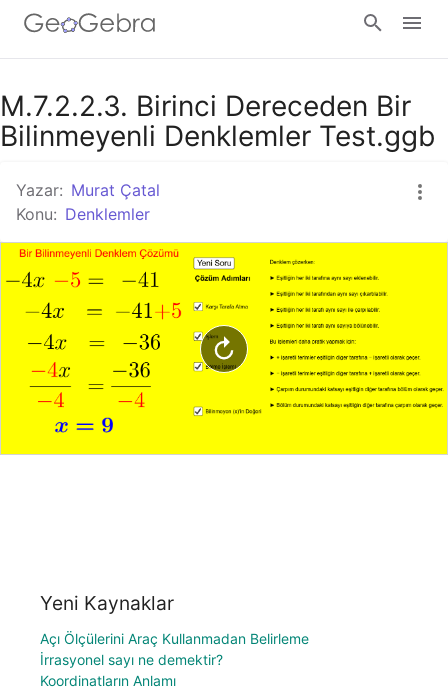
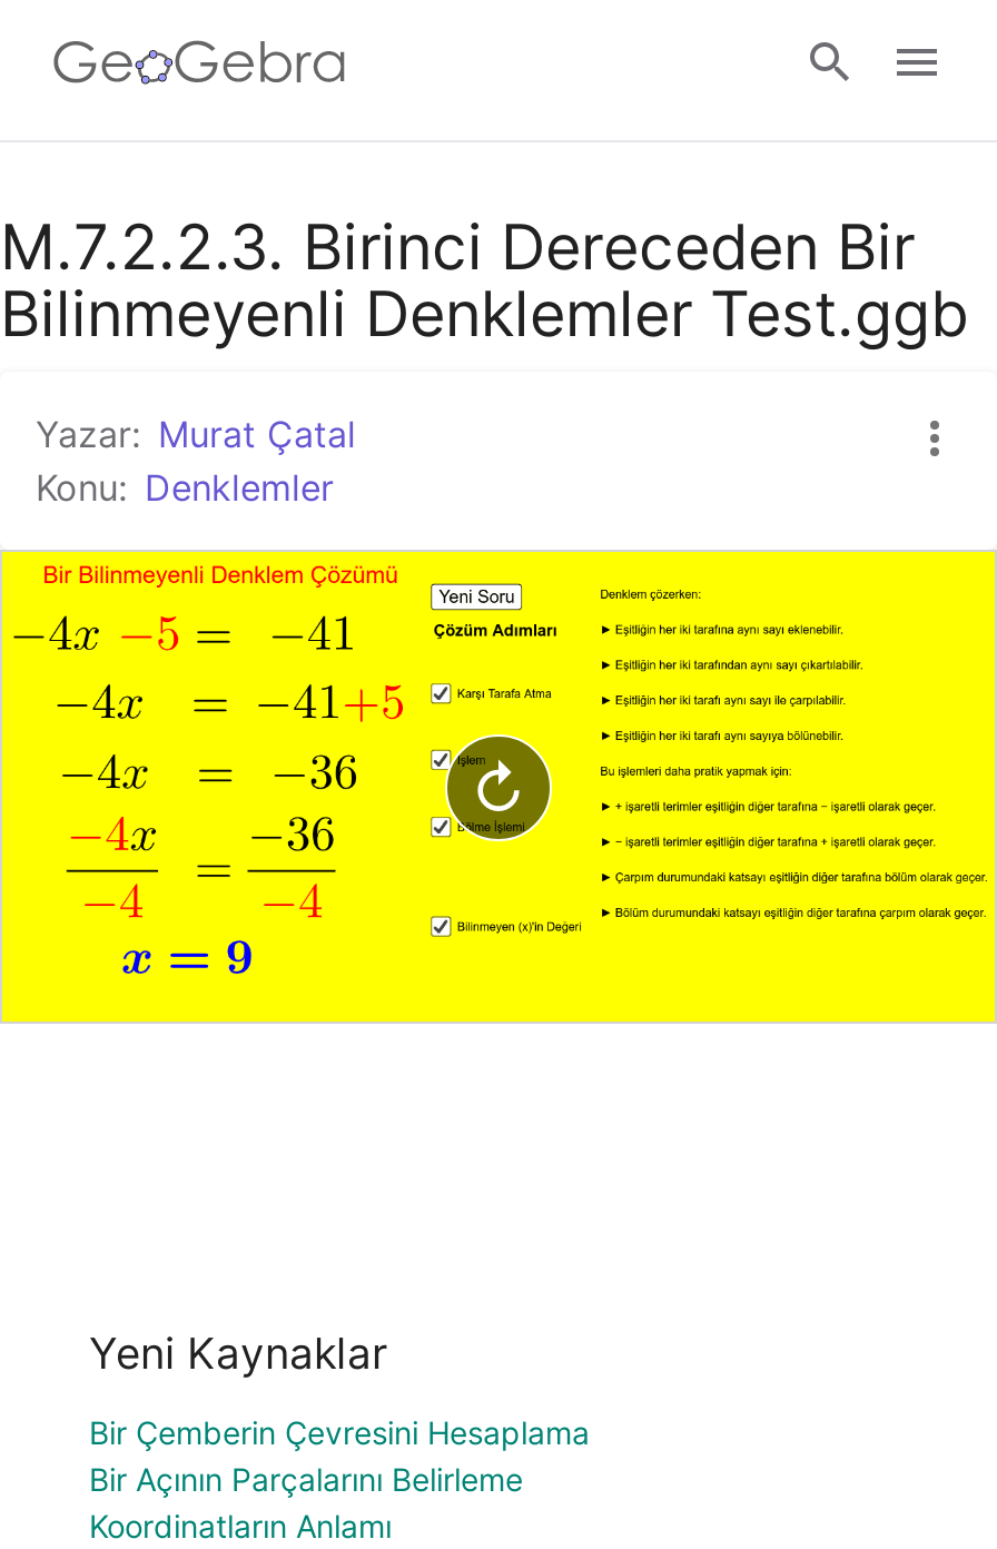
[40,630,309,668] Açı Ölçülerini Araç Kullanmadan Belirleme | İrrasyonel sayı ne demektir? -> [89,1413,590,1497] Bir Çemberin Çevresini Hesaplama | Bir Açının Parçalarını Belirleme

